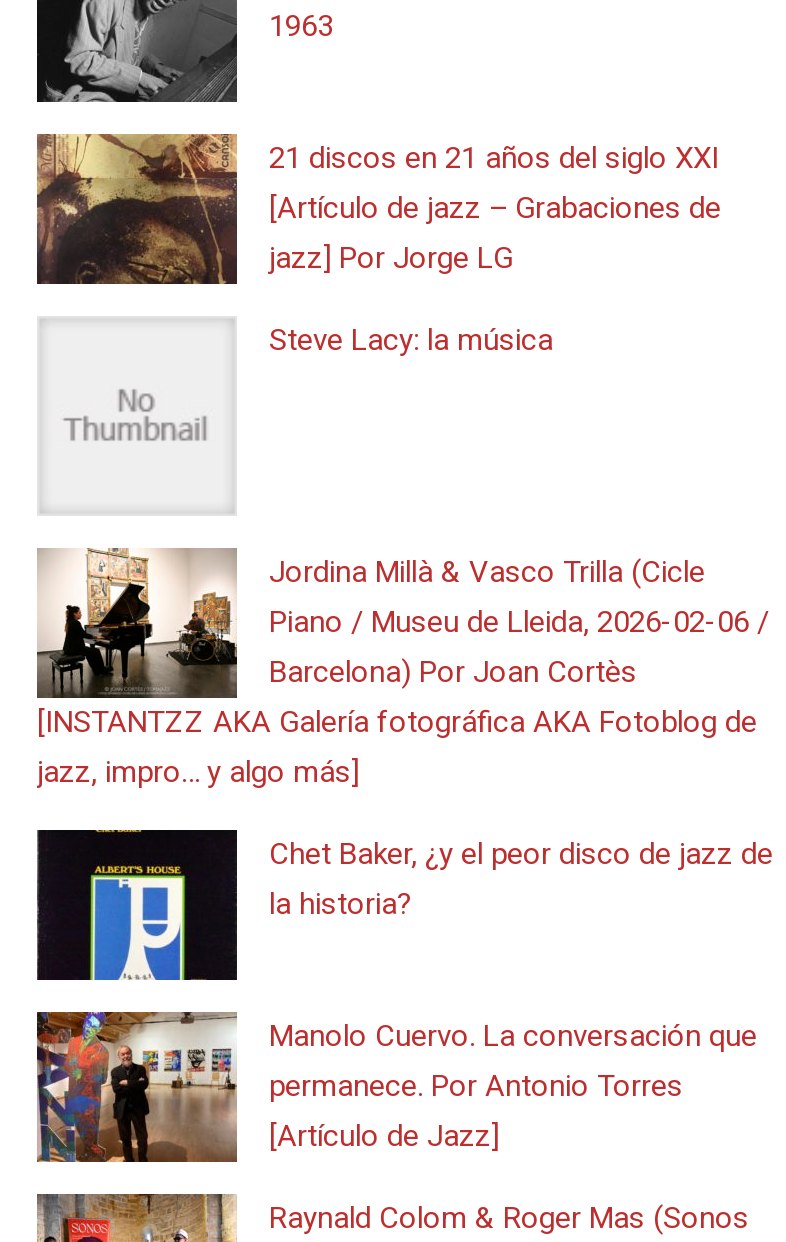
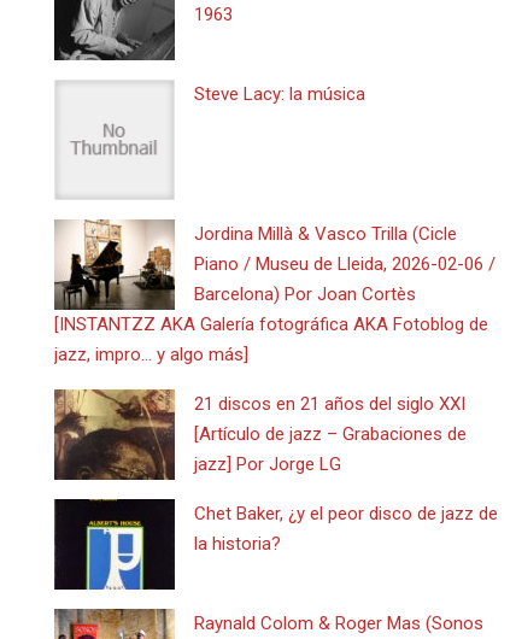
moved [35,134,721,286] -> [53,388,467,481]: [image] | 21 discos en 21 años del siglo XXI | [Artículo de jazz – Grabaciones de | jazz] Por Jorge LG
[37,1012,757,1164] [image] | Manolo Cuervo. La conversación que | permanece. Por Antonio Torres | [Artículo de Jazz] -> none

